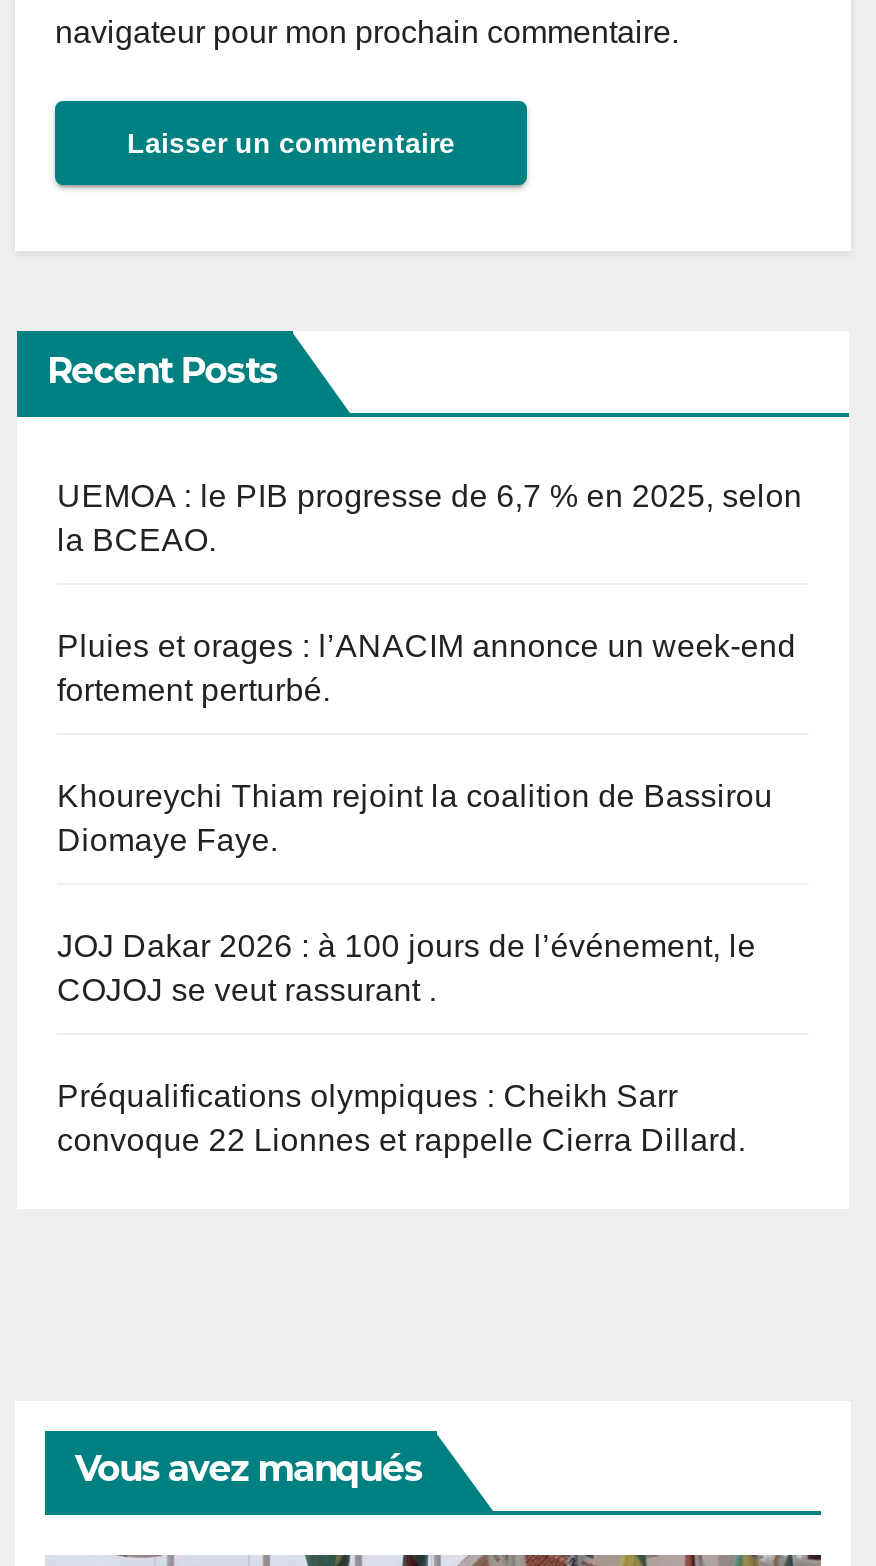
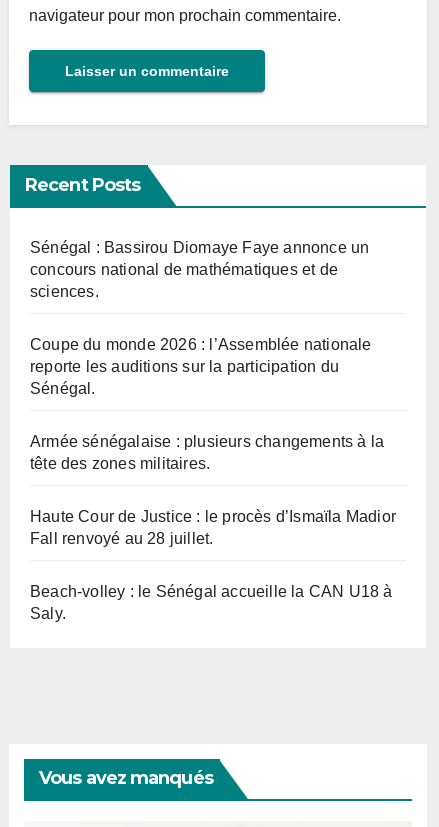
[57,479,802,557] UEMOA : le PIB progresse de 6,7 % en 2025, selon | la BCEAO. -> [30,239,369,300] Sénégal : Bassirou Diomaye Faye annonce un | concours national de mathématiques et de | sciences.
[57,629,796,707] Pluies et orages : l’ANACIM annonce un week-end | fortement perturbé. -> [30,336,372,397] Coupe du monde 2026 : l’Assemblée nationale | reporte les auditions sur la participation du | Sénégal.
[57,779,773,857] Khoureychi Thiam rejoint la coalition de Bassirou | Diomaye Faye. -> [30,433,384,472] Armée sénégalaise : plusieurs changements à la | tête des zones militaires.
[57,929,756,1007] JOJ Dakar 2026 : à 100 jours de l’événement, le | COJOJ se veut rassurant . -> [30,508,396,547] Haute Cour de Justice : le procès d’Ismaïla Madior | Fall renvoyé au 28 juillet.
[57,1079,746,1157] Préqualifications olympiques : Cheikh Sarr | convoque 22 Lionnes et rappelle Cierra Dillard. -> [30,583,393,622] Beach-volley : le Sénégal accueille la CAN U18 à | Saly.

